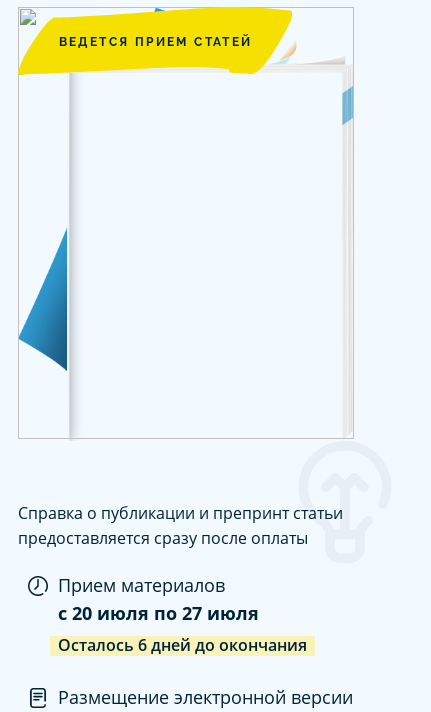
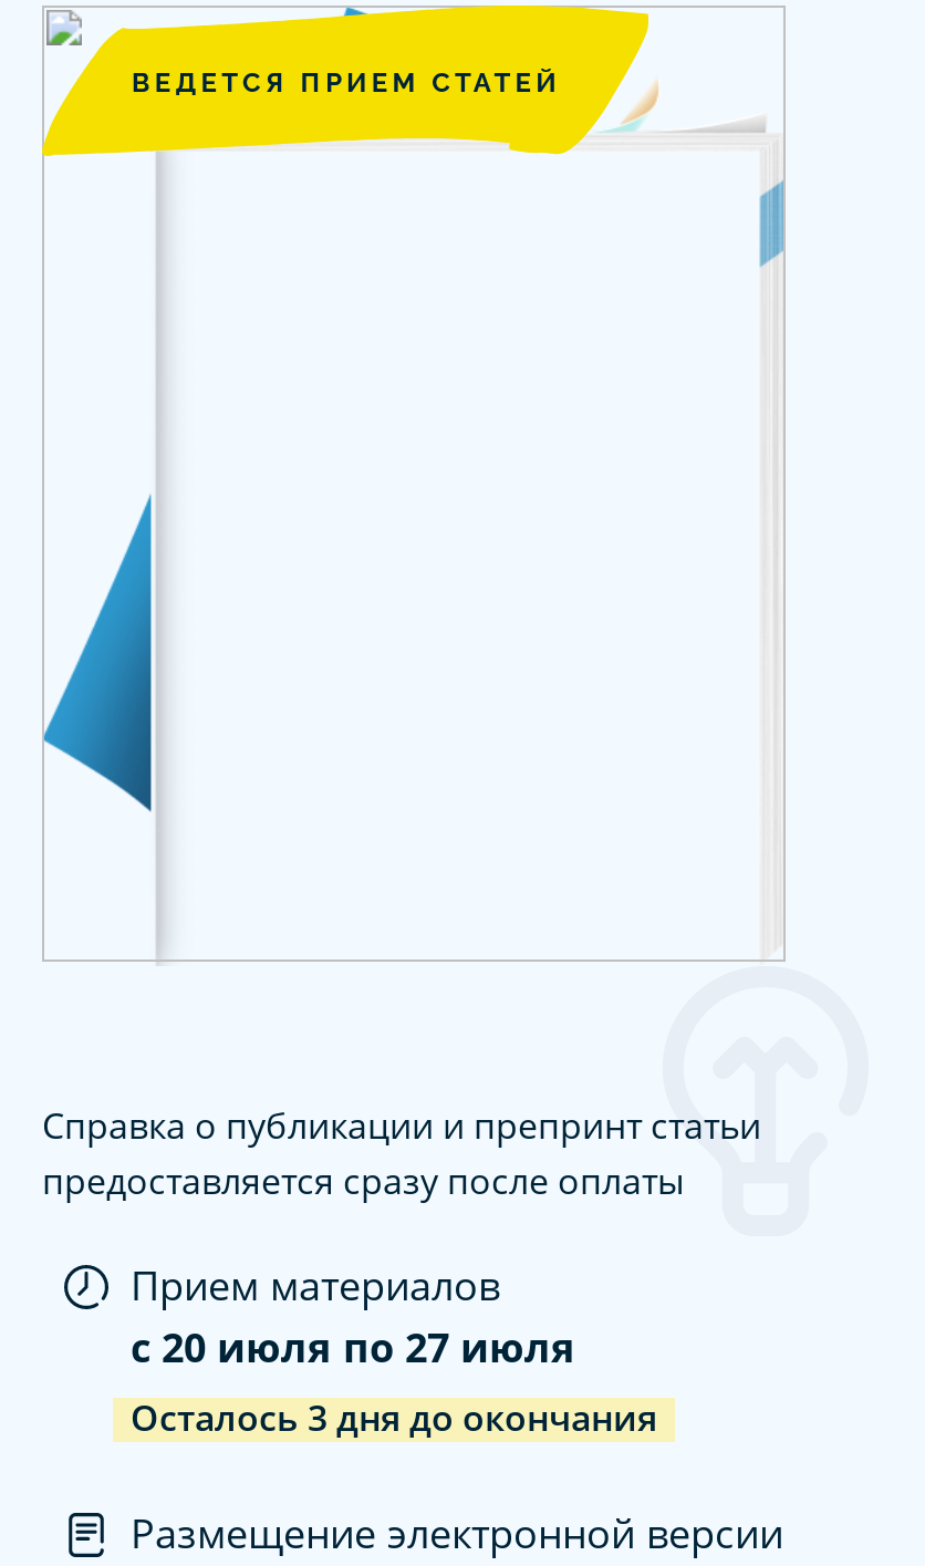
[58,634,307,656] Осталось 6 дней до окончания -> [131,1394,657,1443] Осталось 3 дня до окончания

